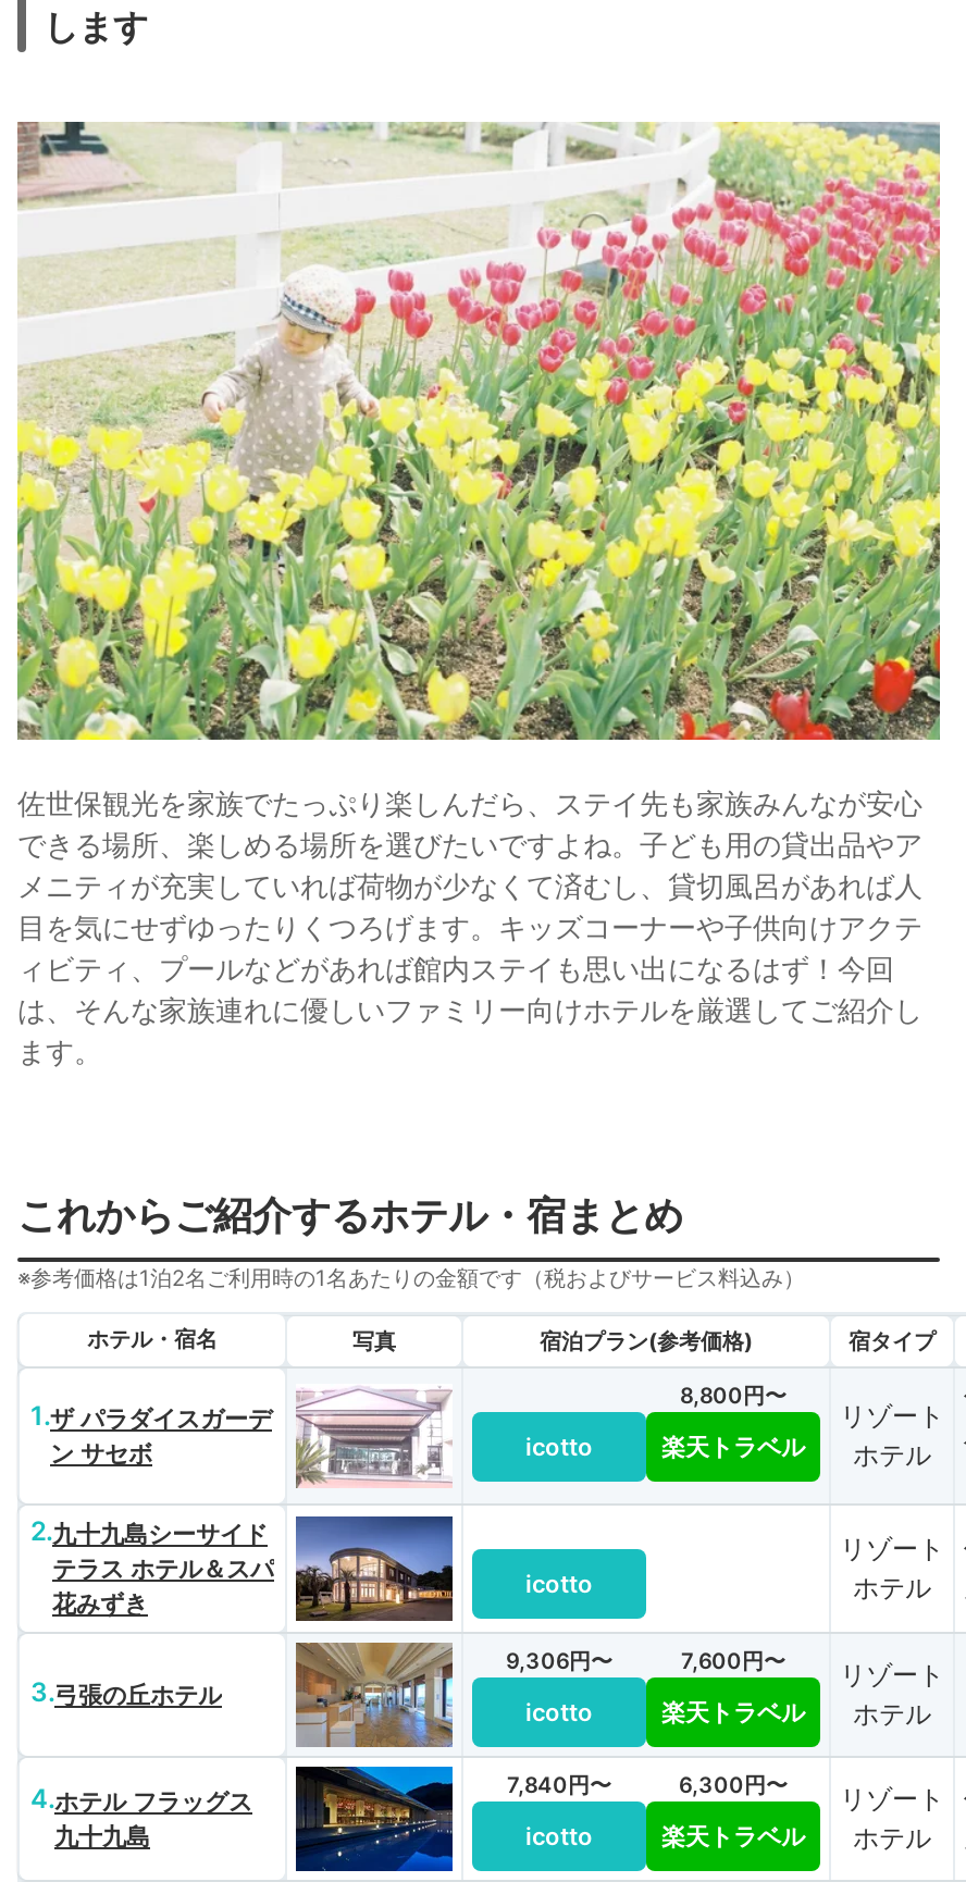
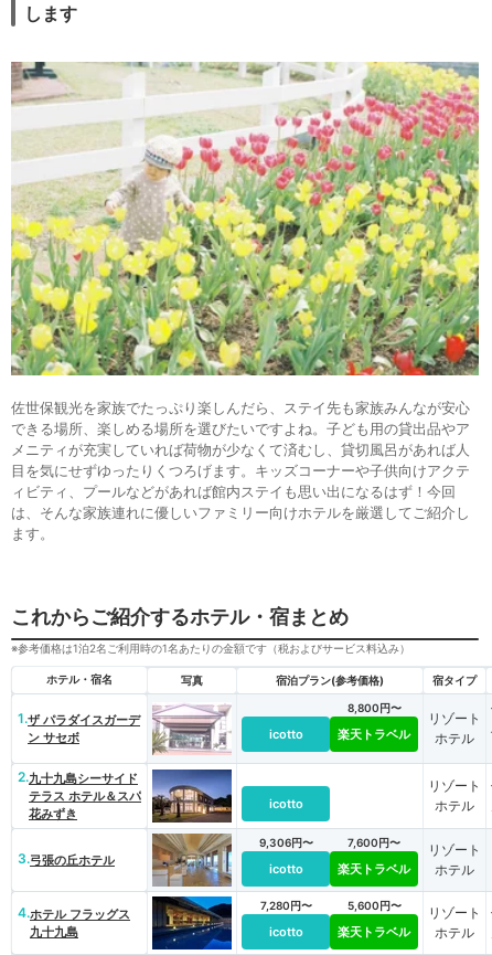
[507,1771,611,1797] 7,840円〜 -> [260,899,312,912] 7,280円〜
[679,1771,788,1797] 6,300円〜 -> [347,899,401,912] 5,600円〜

